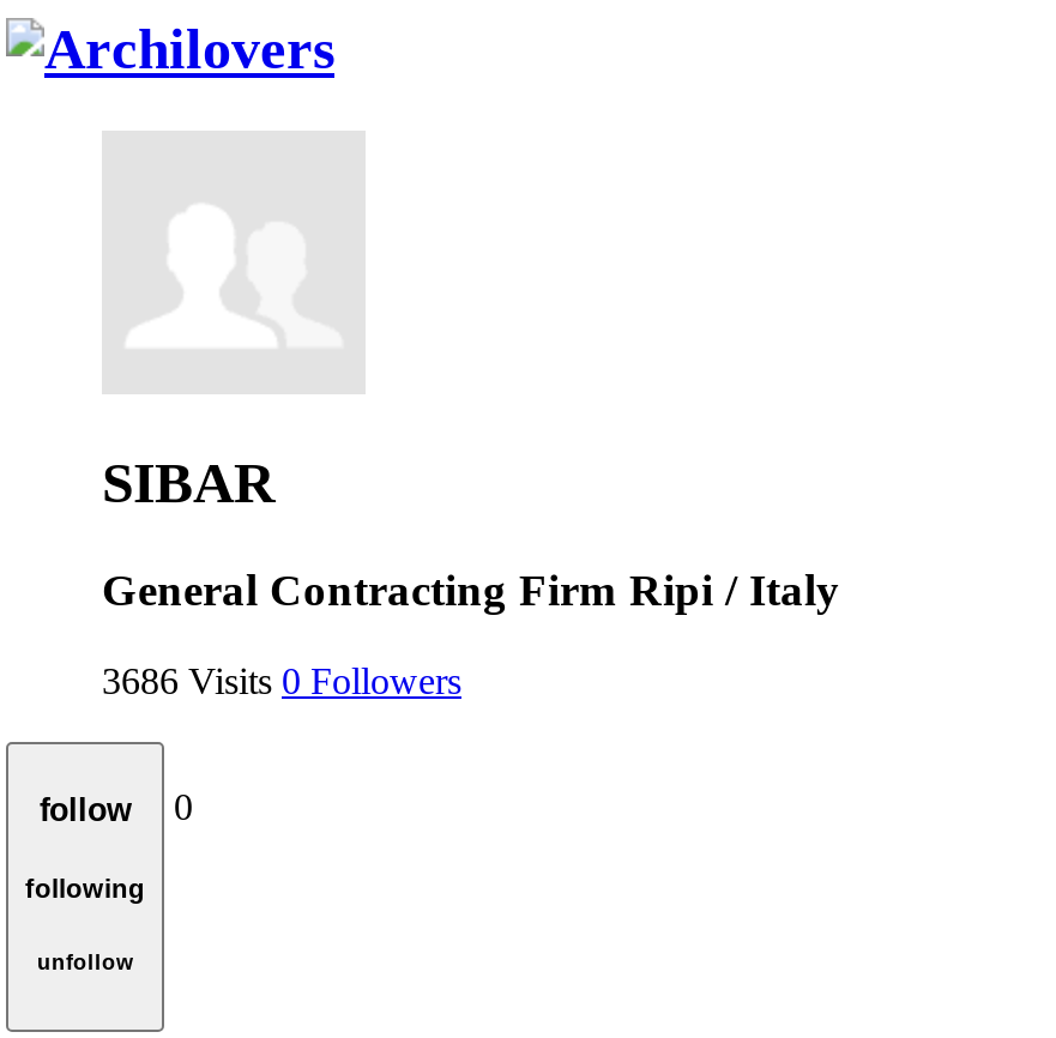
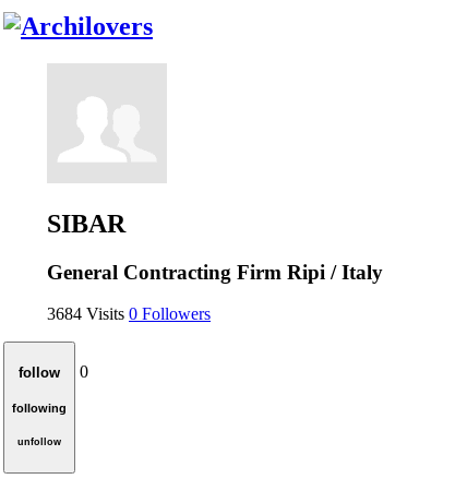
[102,661,461,702] 3686 Visits 0 Followers -> [47,305,211,323] 3684 Visits 0 Followers

